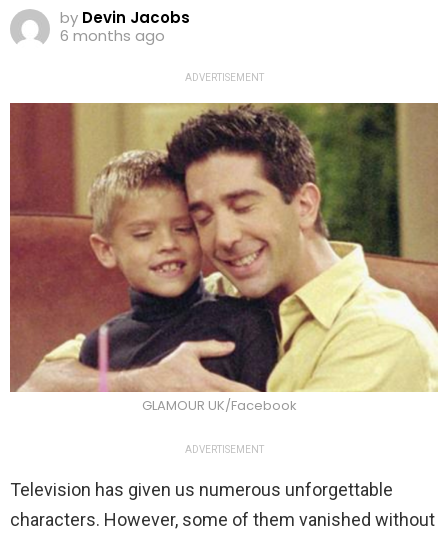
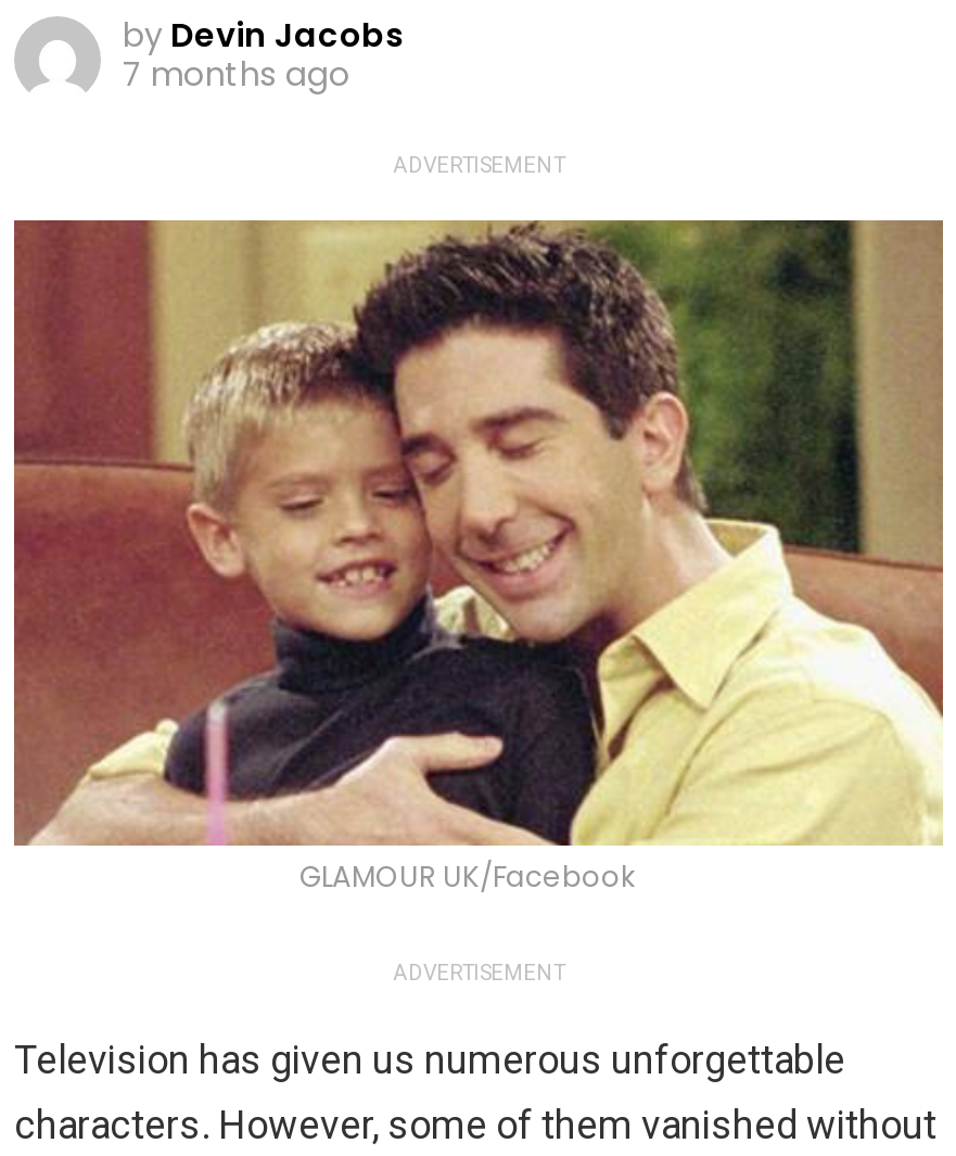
[60,25,165,46] 6 months ago -> [123,51,350,97] 7 months ago

